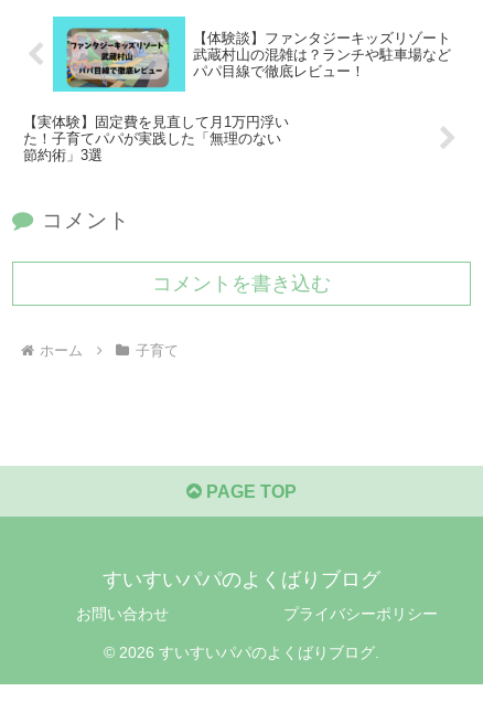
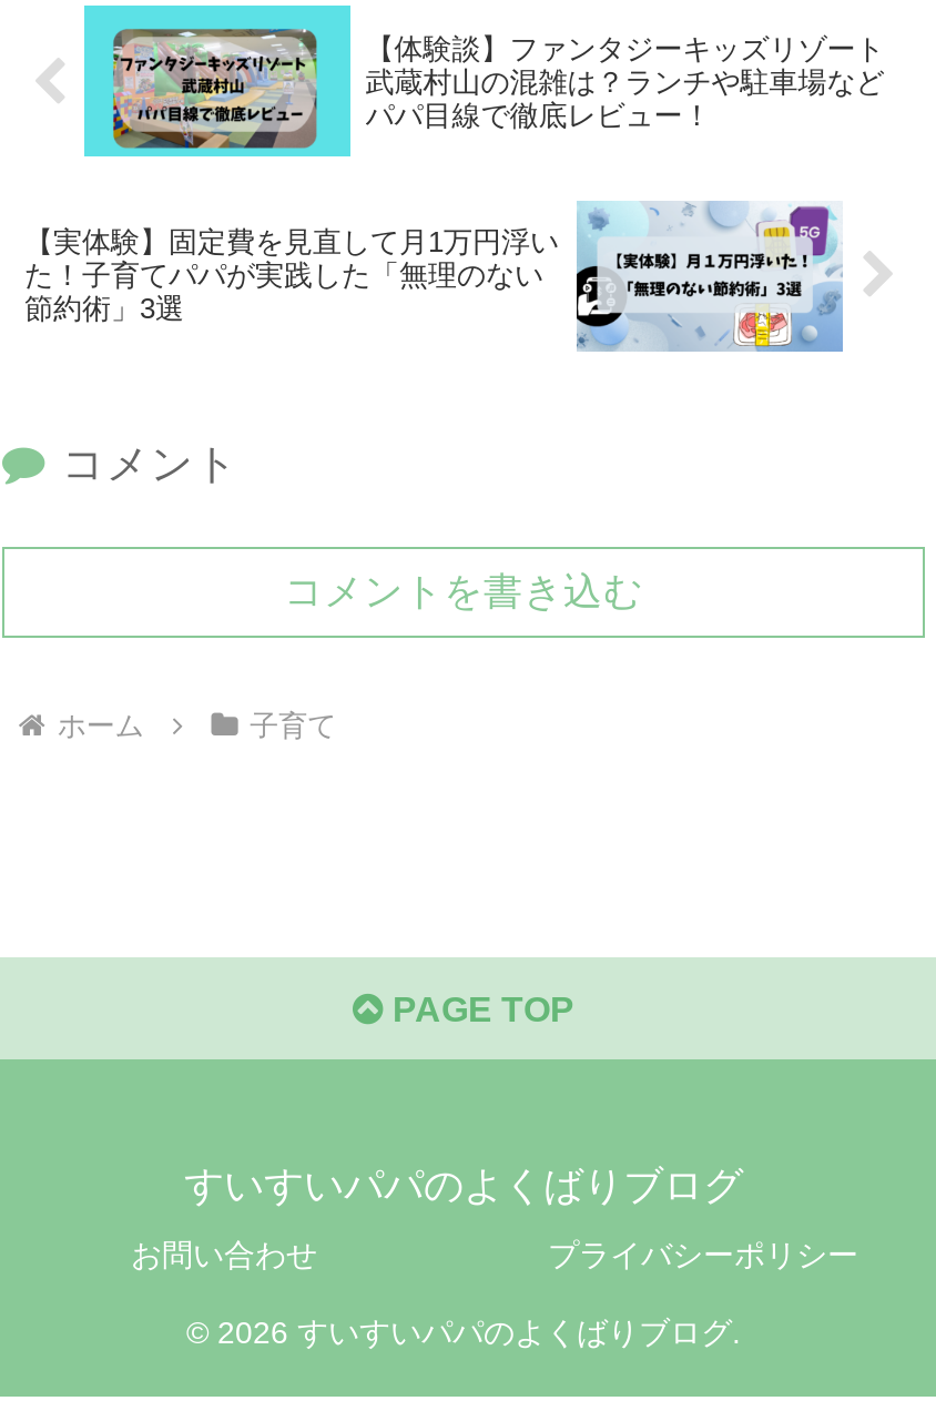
none -> [574,199,845,354] [image]

